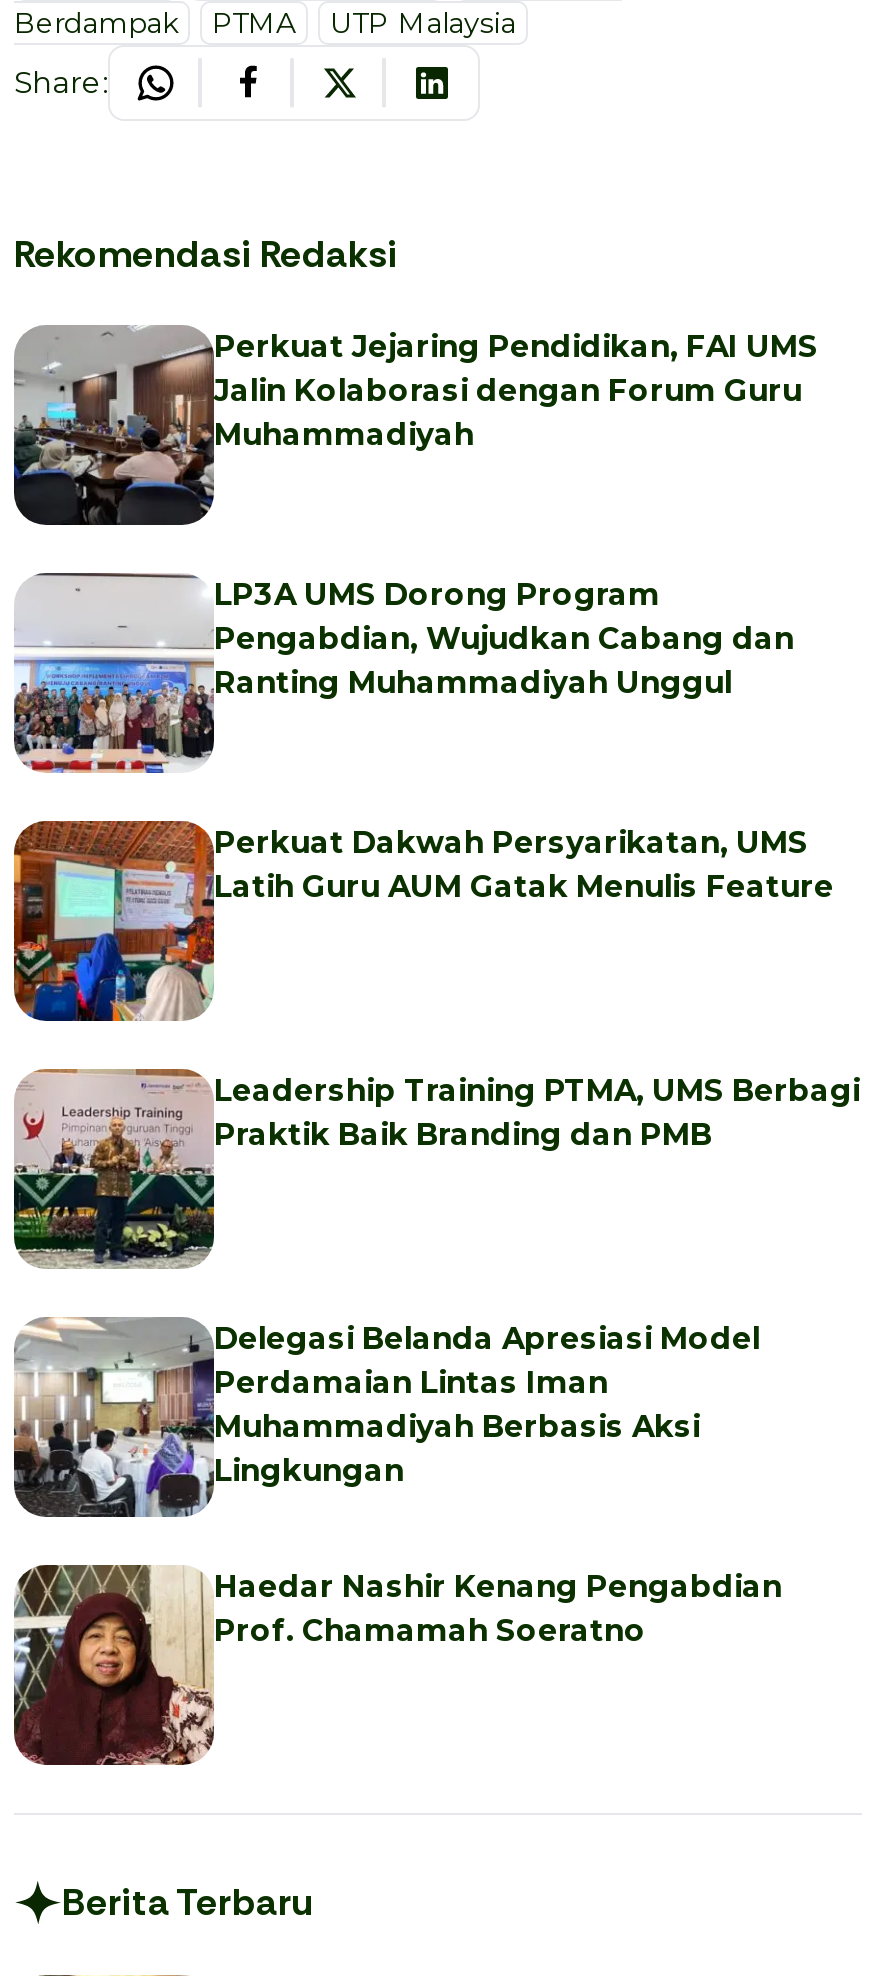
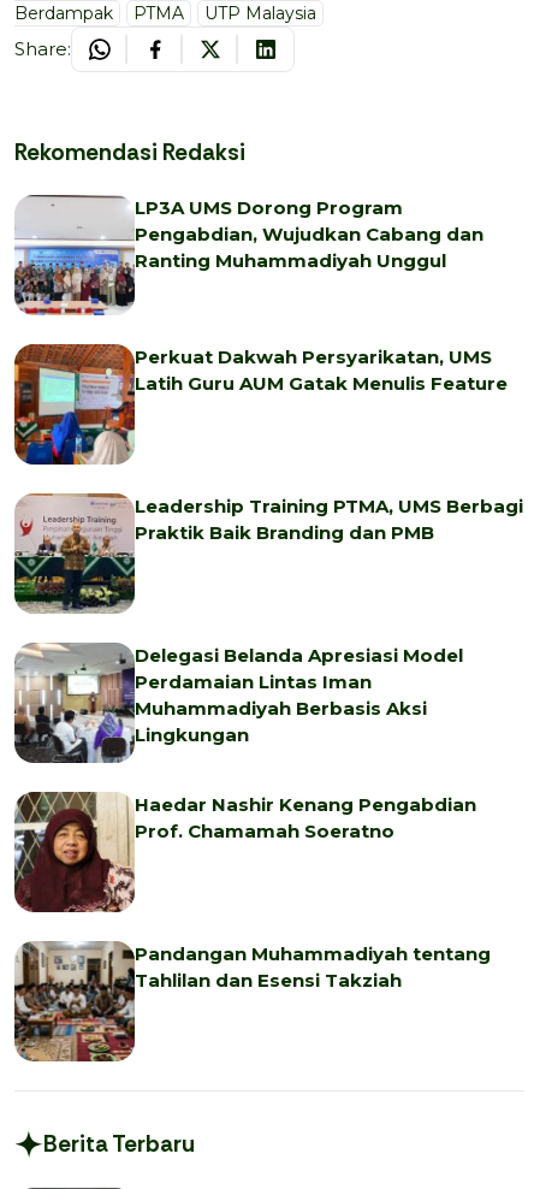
[12,326,818,528] [image] | Perkuat Jejaring Pendidikan, FAI UMS | Jalin Kolaborasi dengan Forum Guru | Muhammadiyah -> none
moved [10,574,860,1648] -> [12,196,523,843]: [image] | LP3A UMS Dorong Program | Pengabdian, Wujudkan Cabang dan | ... | Haedar Nashir Kenang Pengabdian | Prof. Chamamah Soeratno
moved [10,1562,218,1770] -> [12,791,137,916]: [image]
none -> [13,941,491,1063] [image] | Pandangan Muhammadiyah tentang | Tahlilan dan Esensi Takziah

